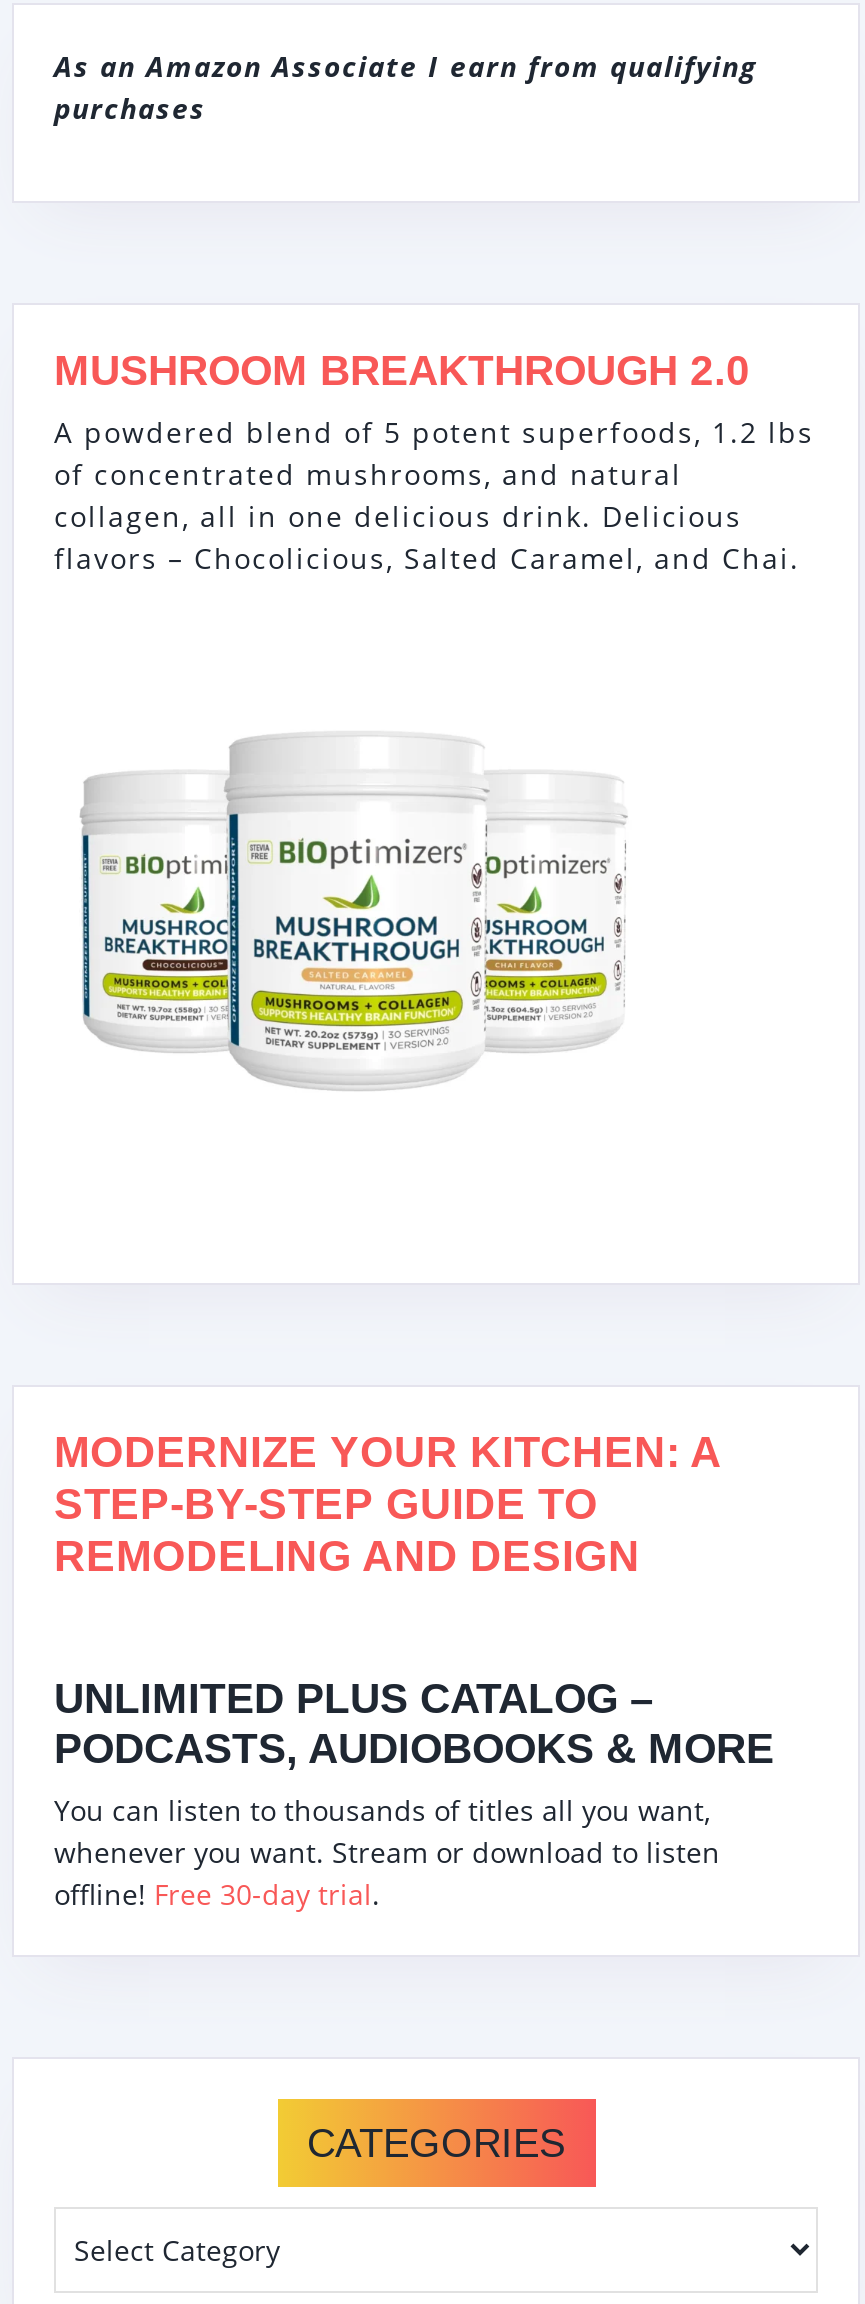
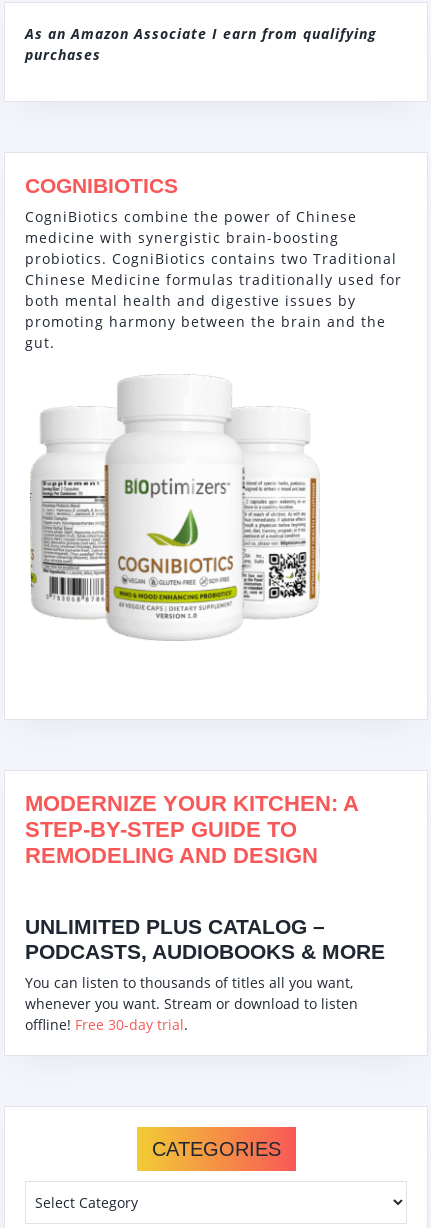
[54,348,814,578] MUSHROOM BREAKTHROUGH 2.0 | A powdered blend of 5 potent superfoods, 1.2 lbs | of concentrated mushrooms, and natural | collagen, all in one delicious drink. Delicious | flavors – Chocolicious, Salted Caramel, and Chai. -> [25,174,402,352] COGNIBIOTICS | CogniBiotics combine the power of Chinese | medicine with synergistic brain-boosting | probiotics. CogniBiotics contains two Traditional | Chinese Medicine formulas traditionally used for | both mental health and digestive issues by | promoting harmony between the brain and the | gut.
[66,741,640,1125] [image] -> [29,407,321,641] [image]

